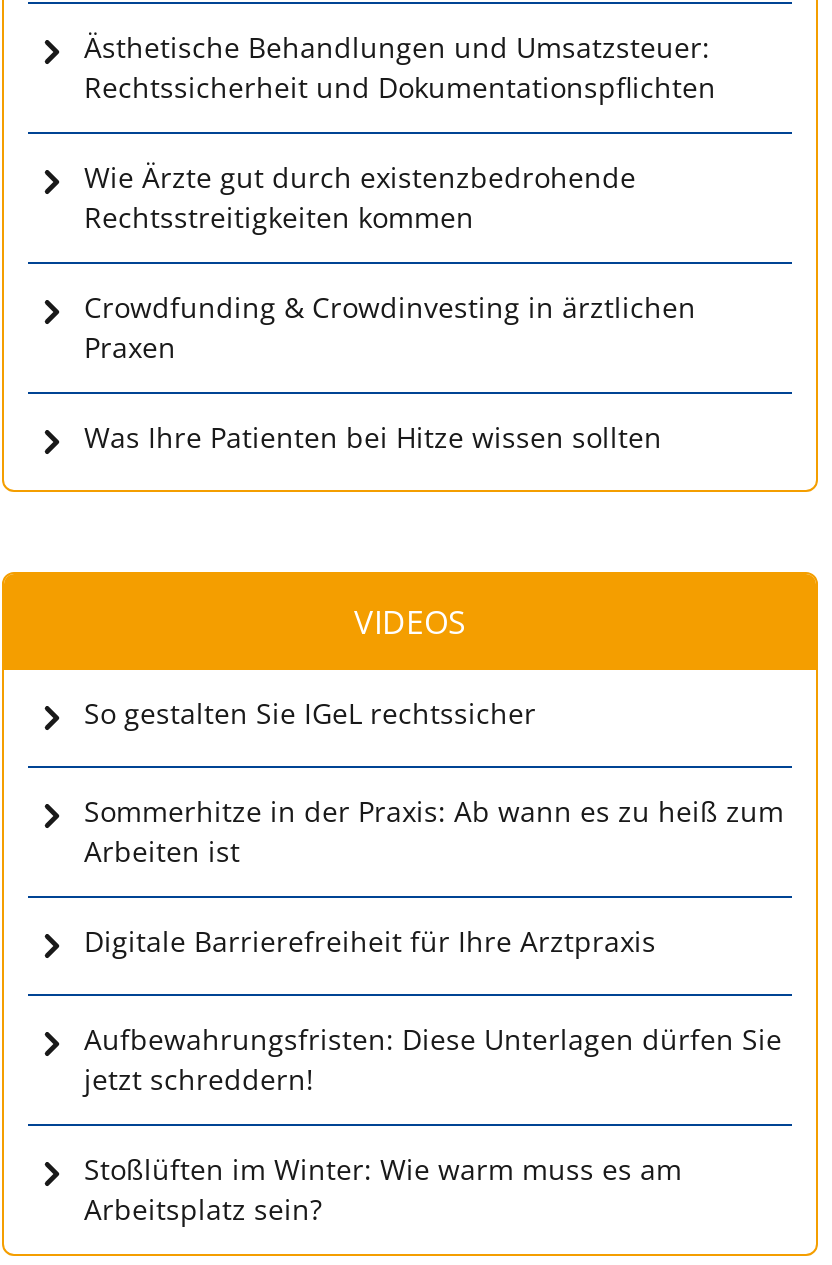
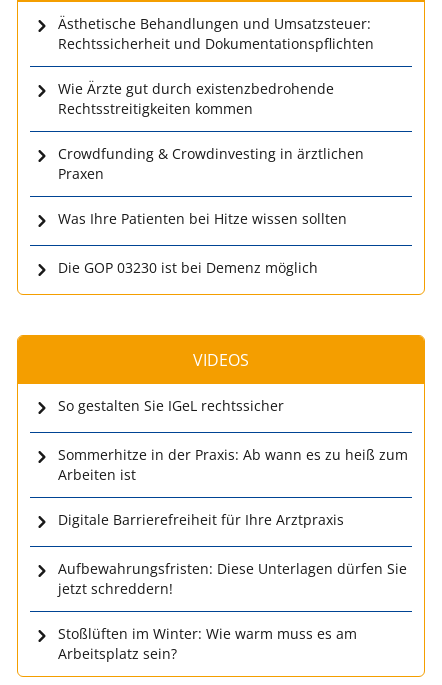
none -> [58,257,318,276] Die GOP 03230 ist bei Demenz möglich

